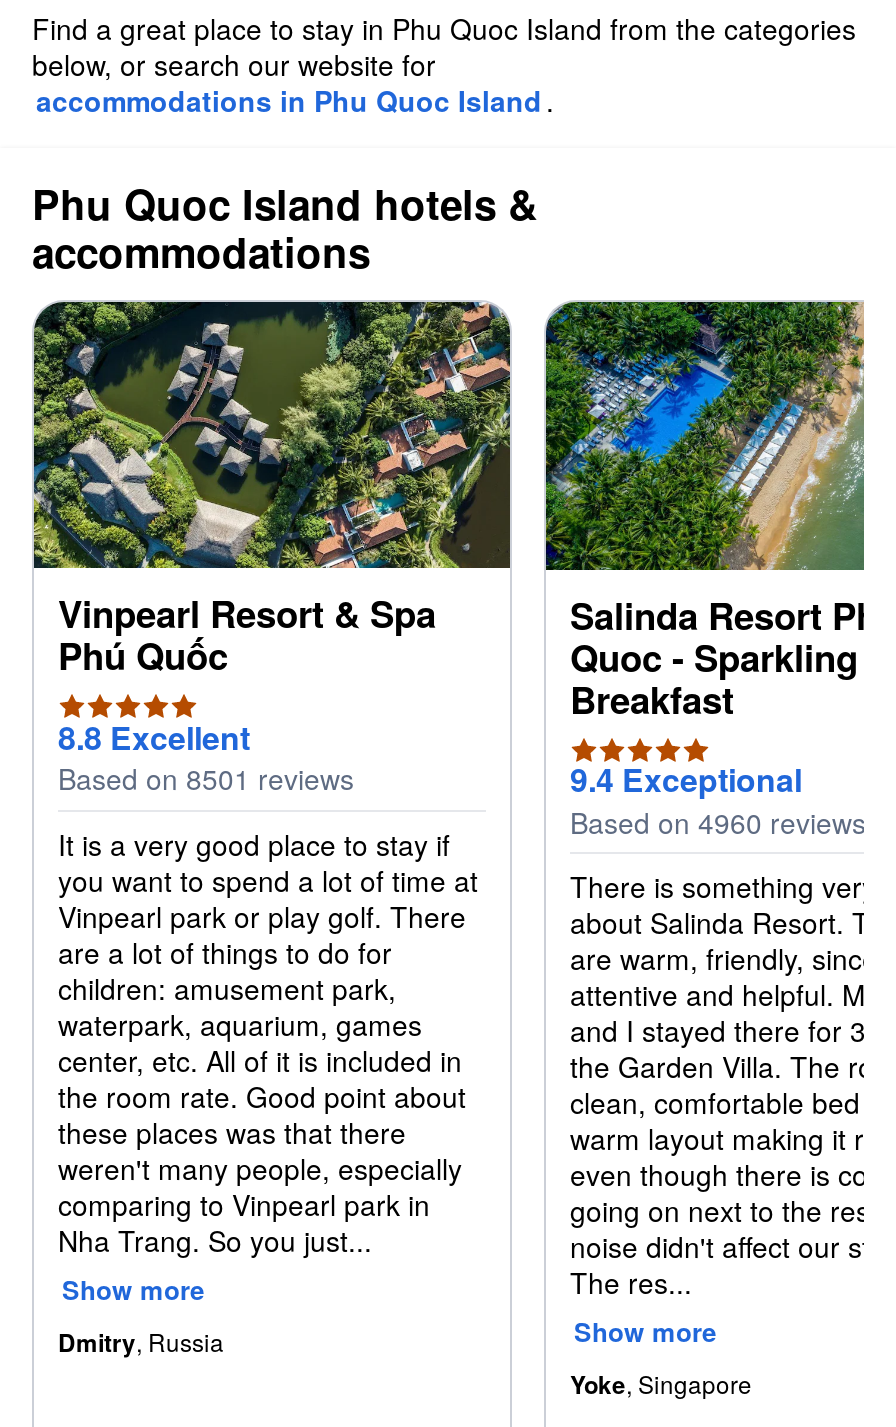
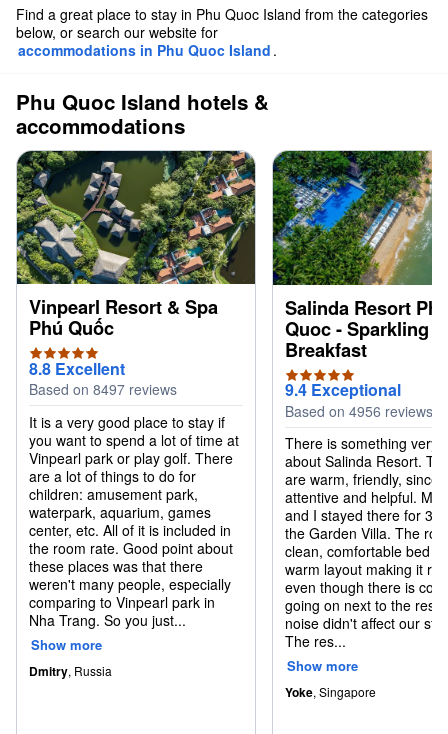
[58,759,354,799] Based on 8501 reviews -> [29,379,177,399] Based on 8497 reviews
[570,801,866,841] Based on 4960 reviews -> [285,401,433,421] Based on 4956 reviews

